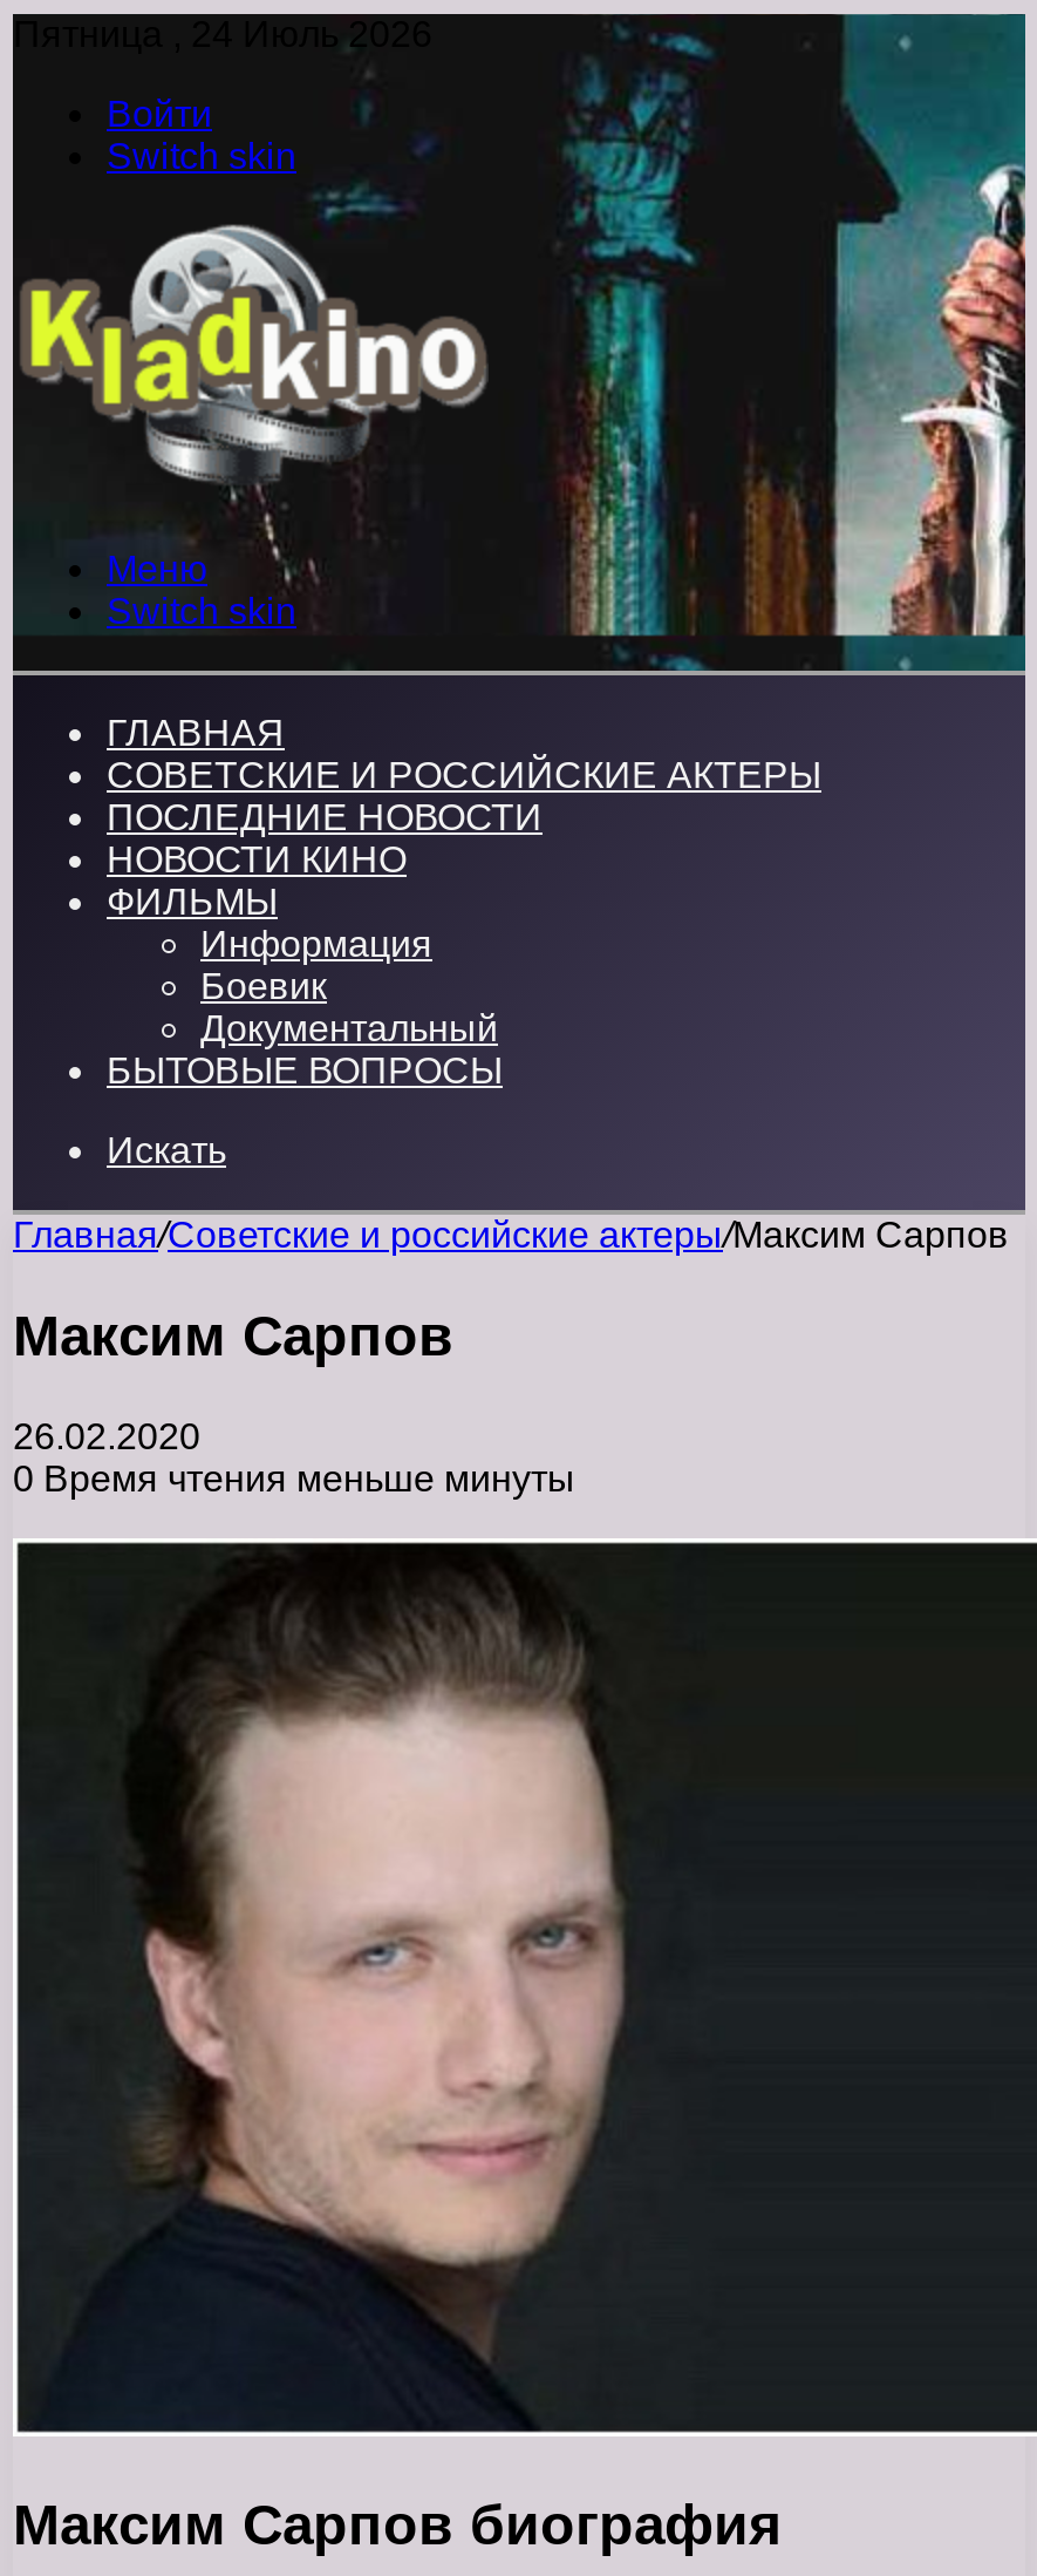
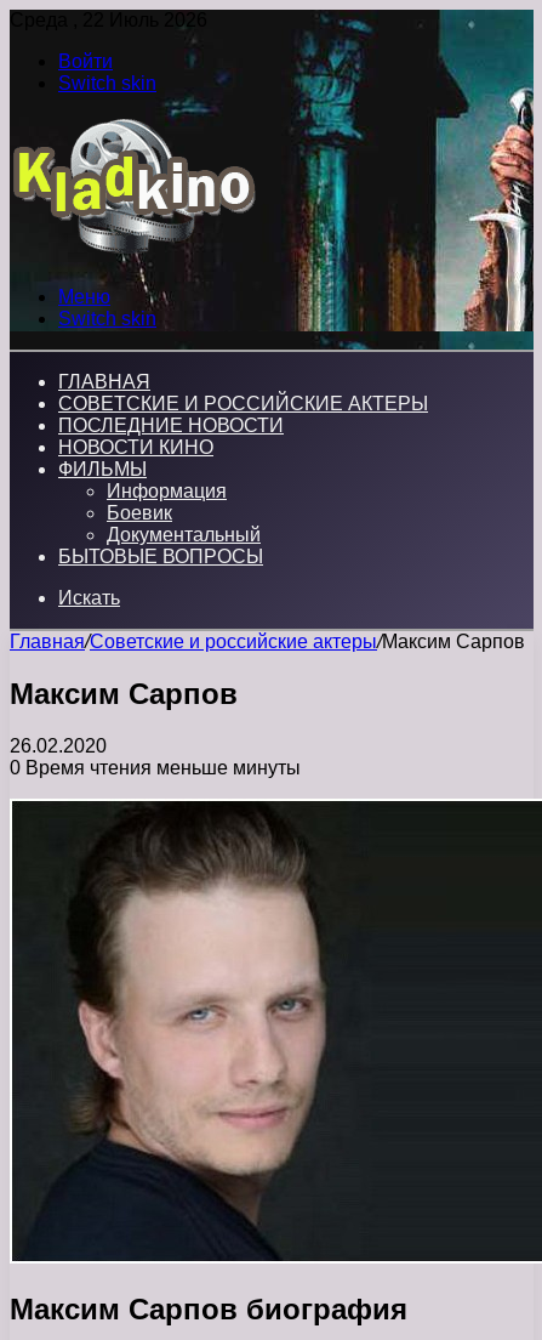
[13,14,432,54] Пятница , 24 Июль 2026 -> [10,10,207,30] Среда , 22 Июль 2026

